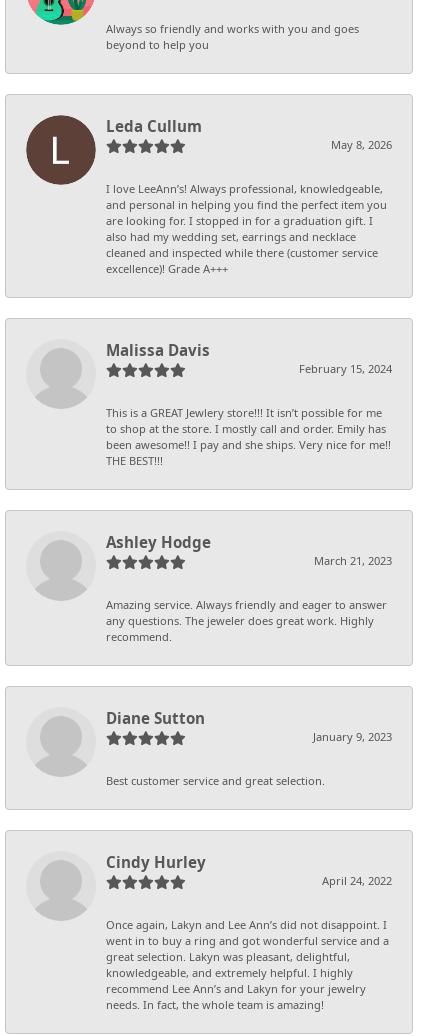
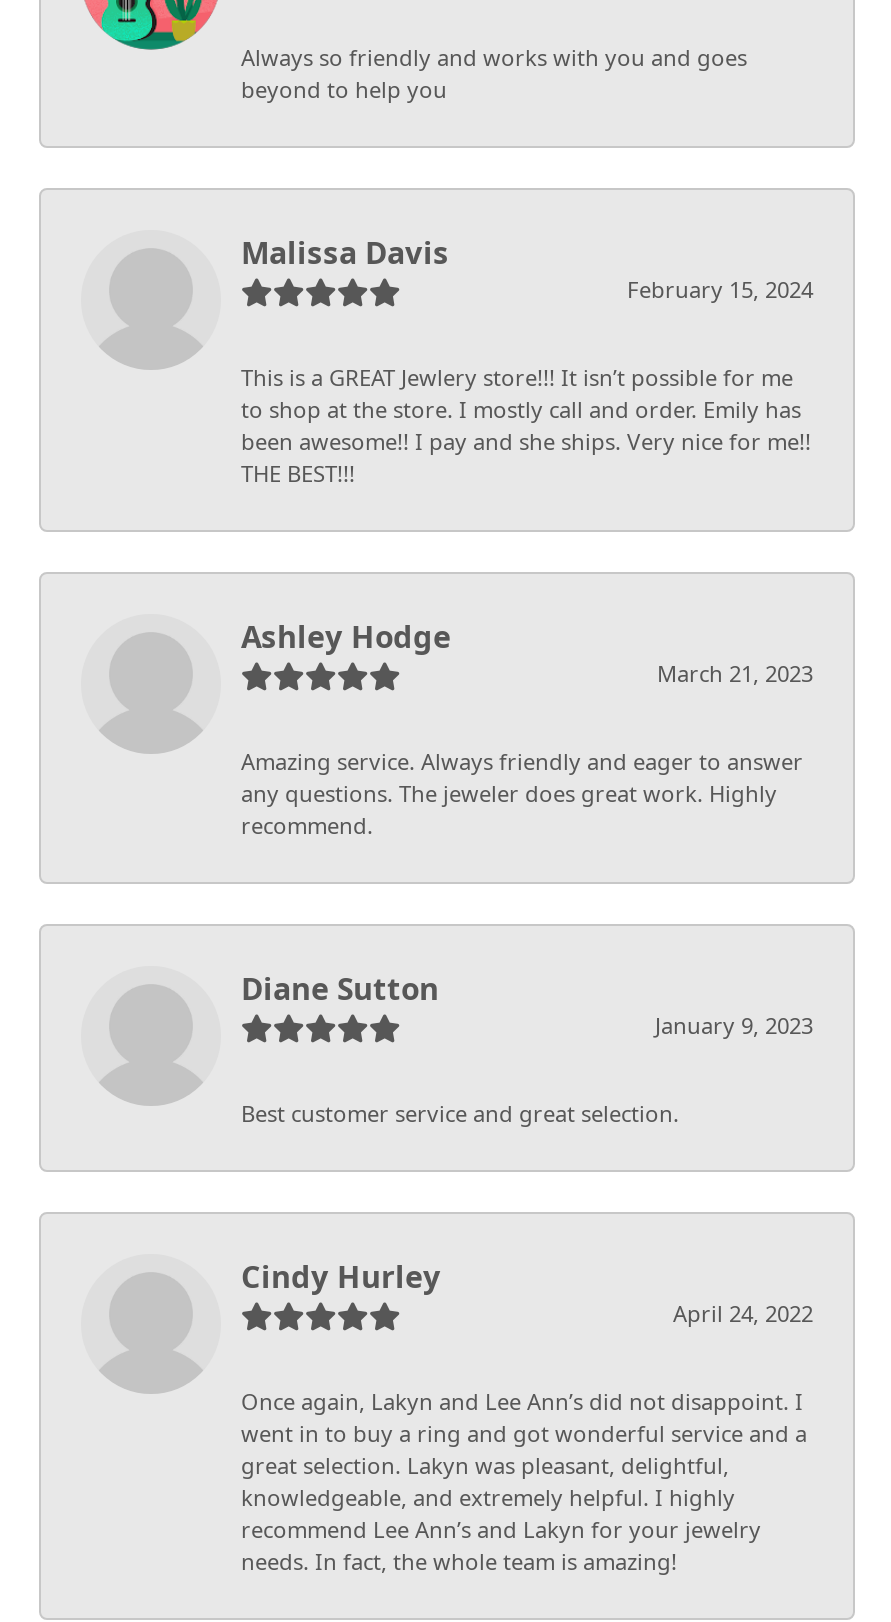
[25,114,392,276] [image] | Leda Cullum | May 8, 2026 | I love LeeAnn’s! Always professional, knowledgeable, | and personal in helping you find the perfect item you | are looking for. I stopped in for a graduation gift. I | also had my wedding set, earrings and necklace | cleaned and inspected while there (customer service | excellence)! Grade A+++ -> none

